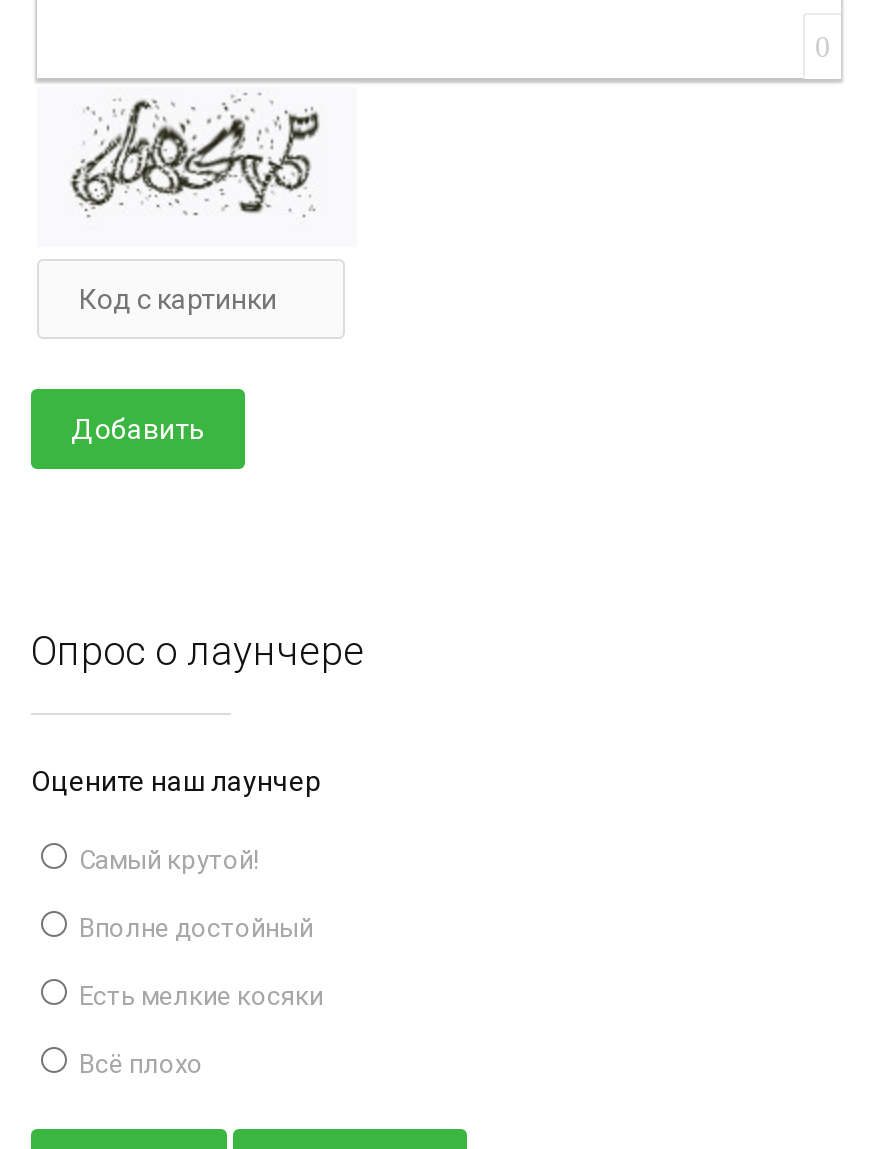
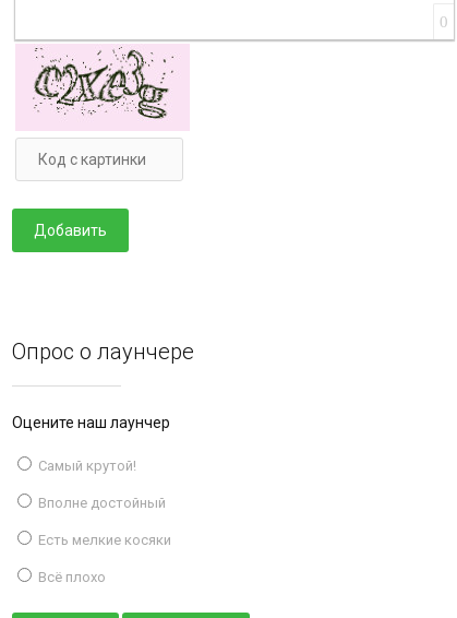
[69,93,327,227] [image] -> [32,46,176,121] [image]

